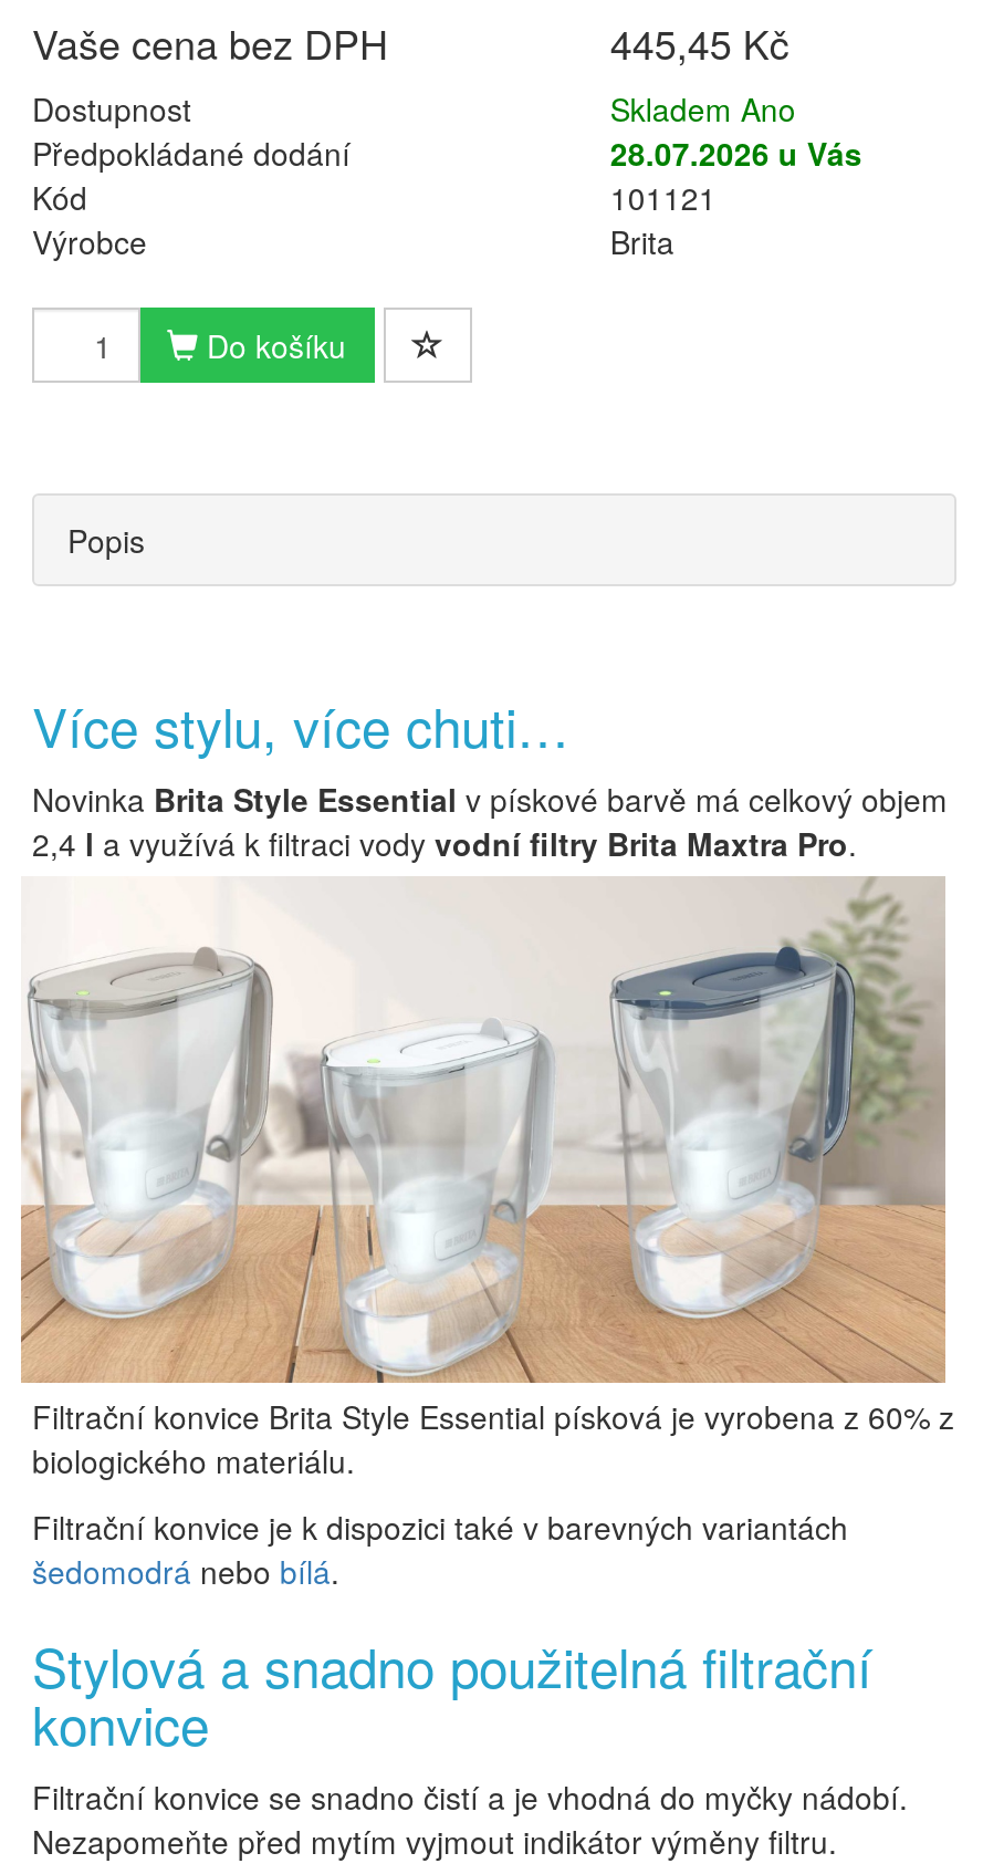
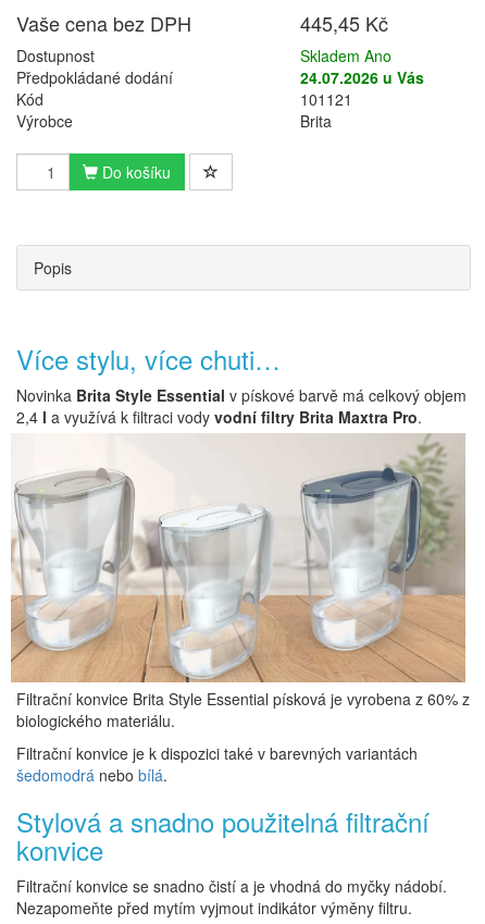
[610,131,862,175] 28.07.2026 u Vás -> [300,66,424,88] 24.07.2026 u Vás

